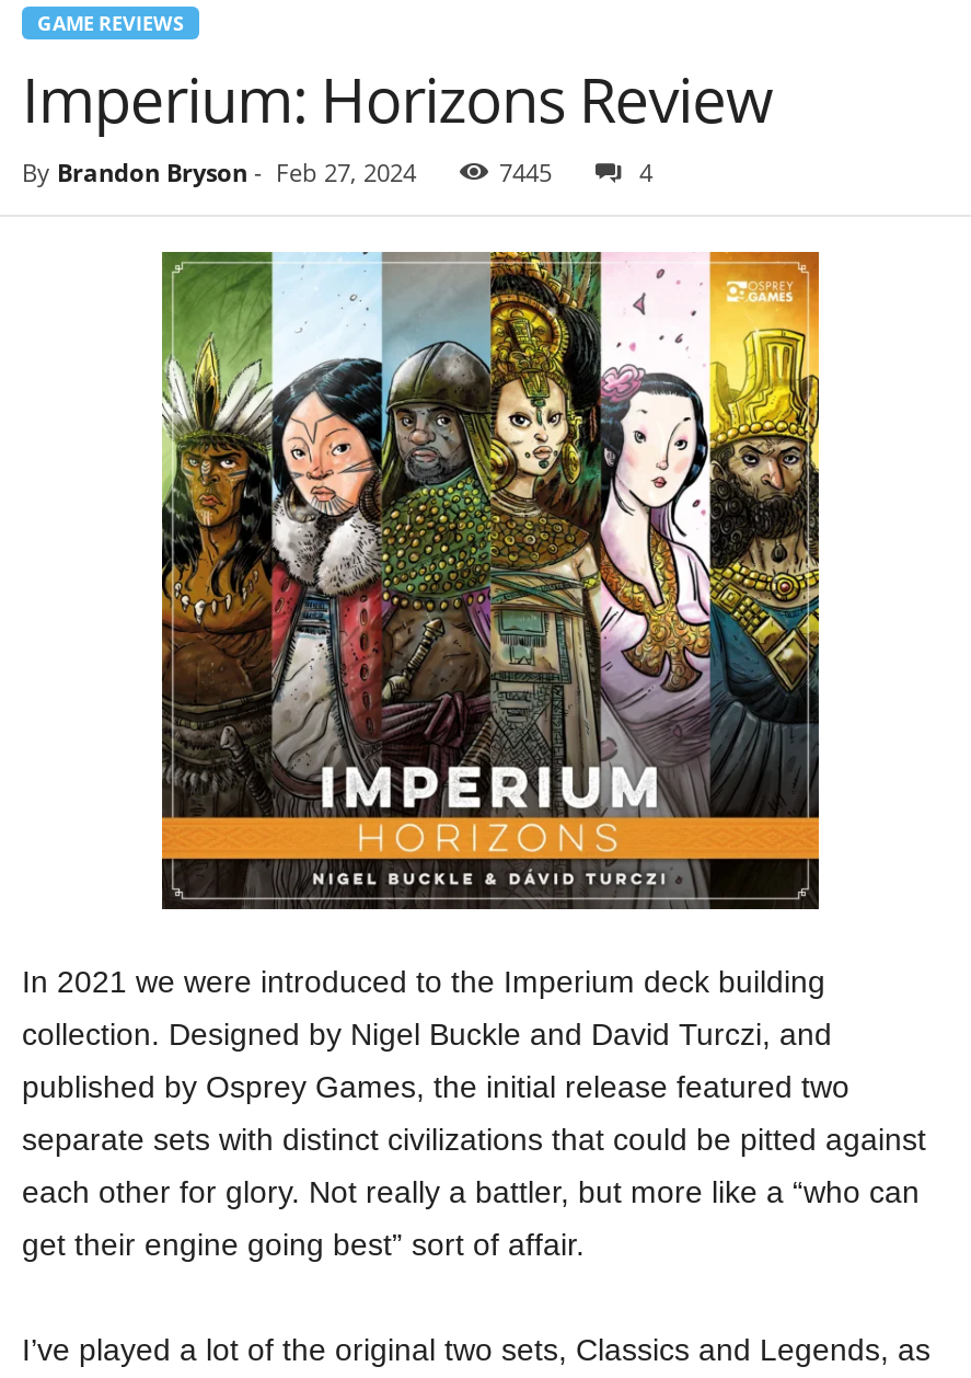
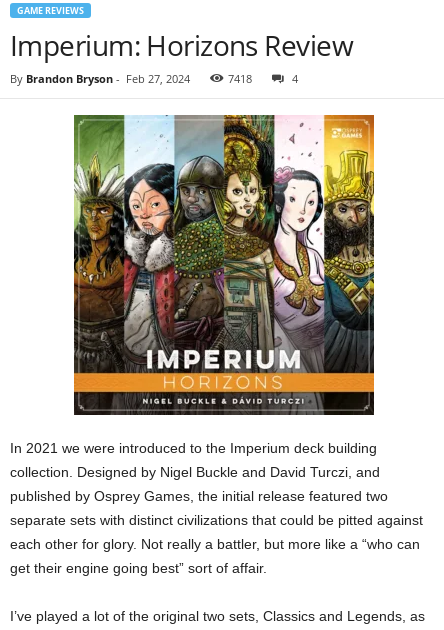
[499,156,552,188] 7445 -> [228,71,252,86] 7418

